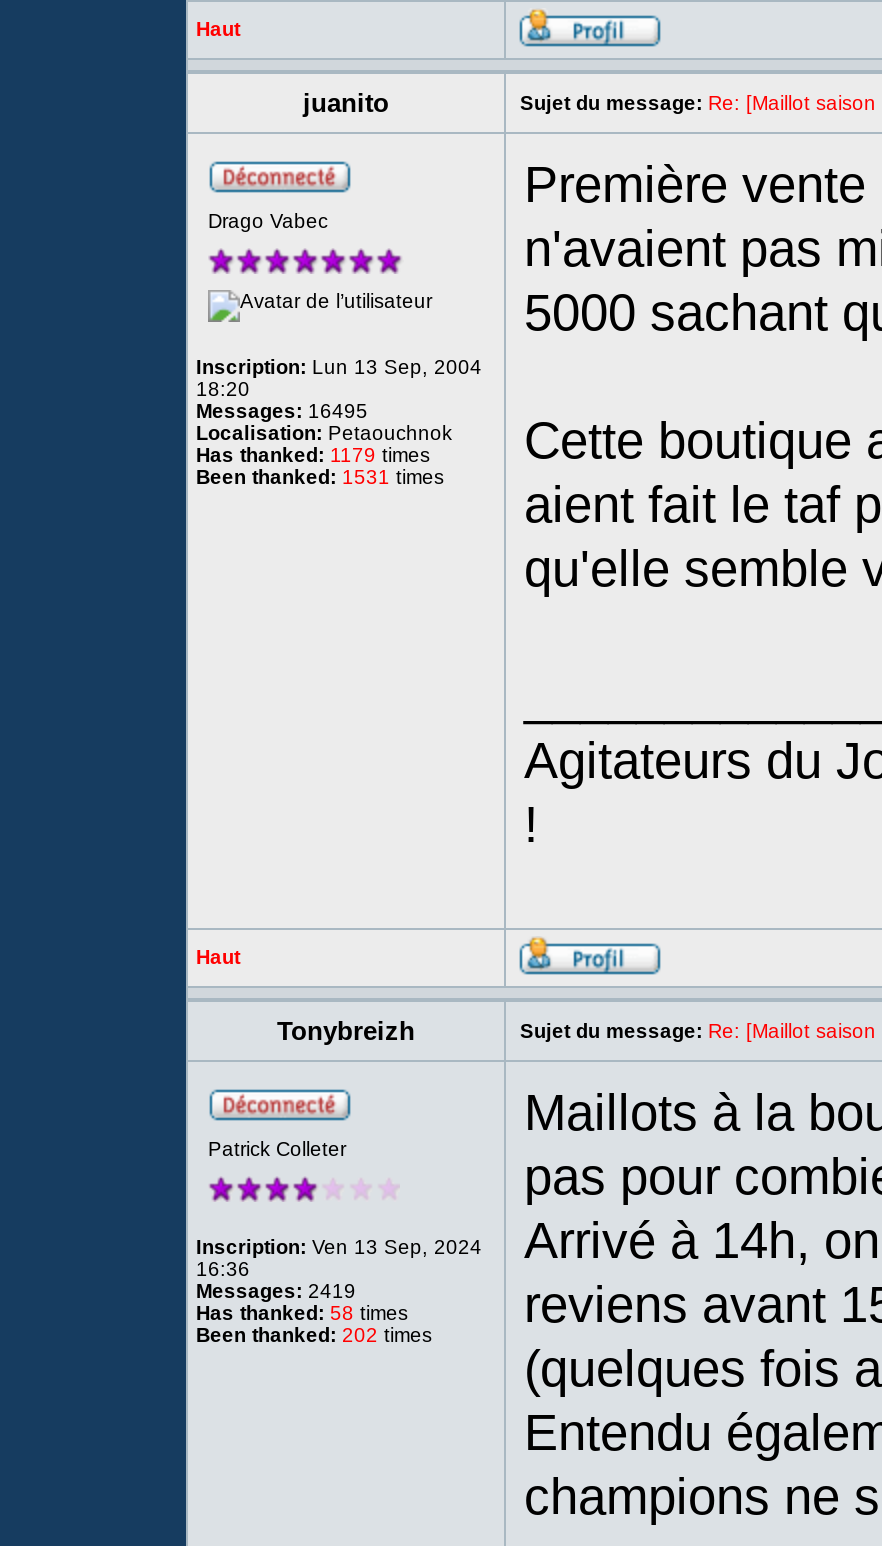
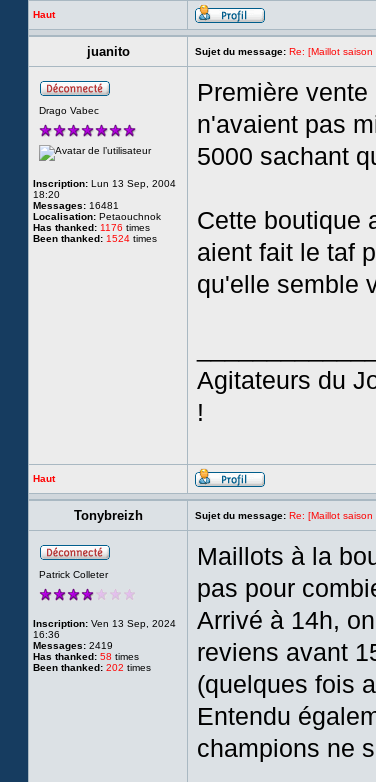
[196,400,368,422] Messages: 16495 -> [33,200,119,211] Messages: 16481
[196,444,430,466] Has thanked: 1179 times -> [33,222,150,233] Has thanked: 1176 times
[196,466,444,488] Been thanked: 1531 times -> [33,233,157,244] Been thanked: 1524 times

